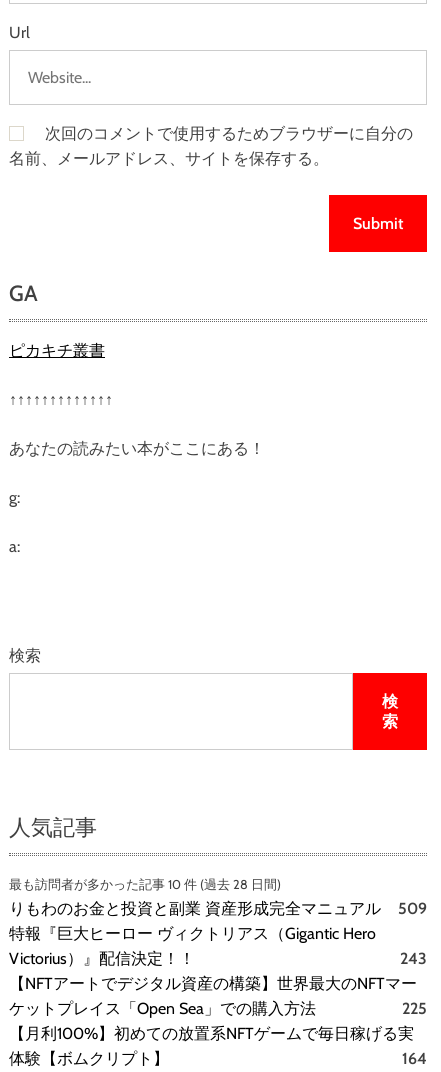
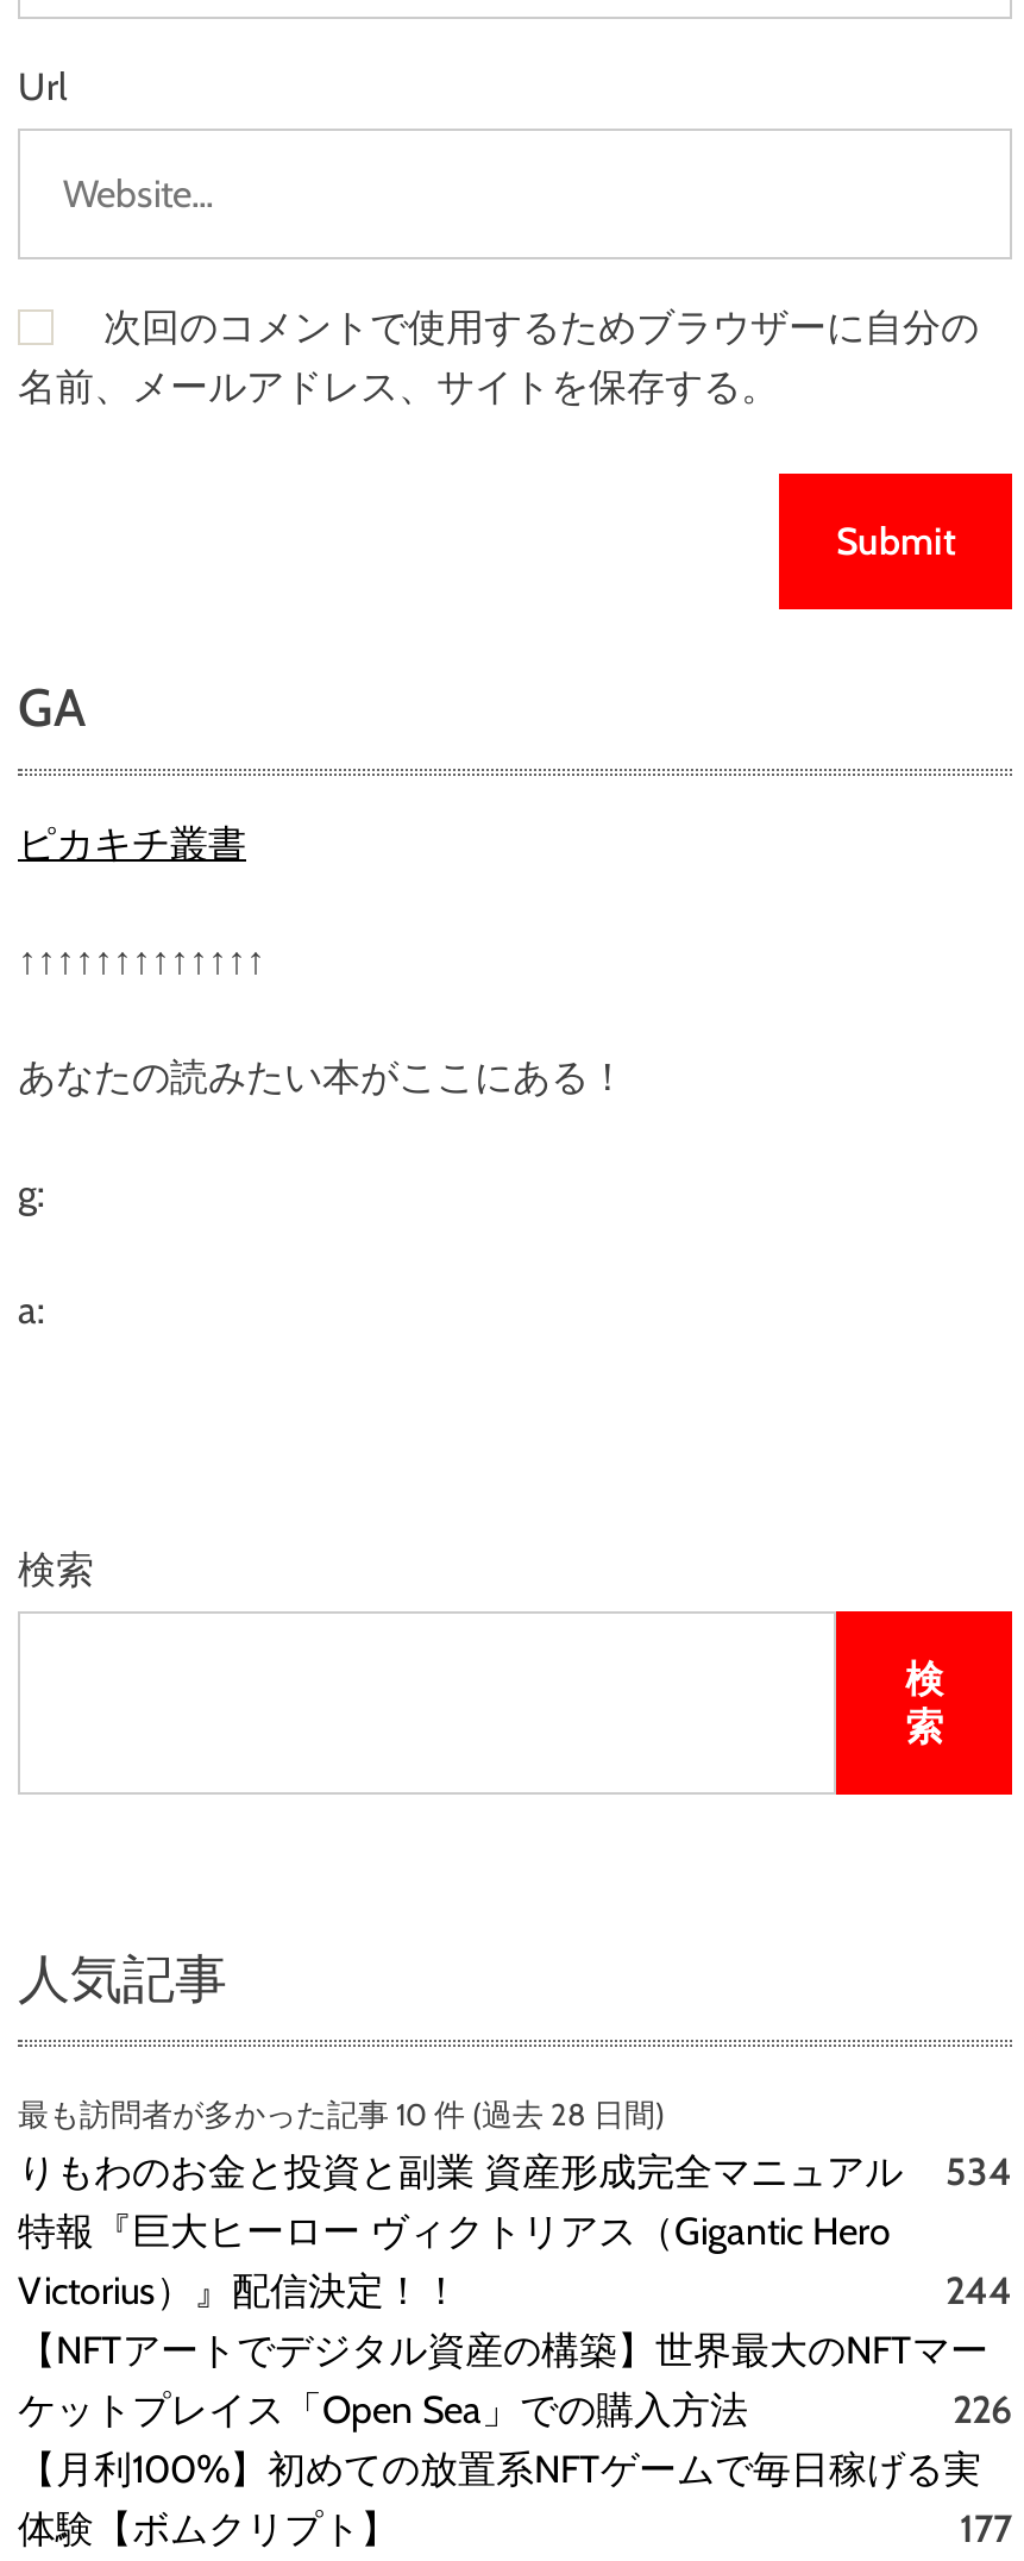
[9,899,427,918] りもわのお金と投資と副業 資産形成完全マニュアル 509 -> [18,2150,1012,2196] りもわのお金と投資と副業 資産形成完全マニュアル 534
[400,949,427,968] 243 -> [946,2269,1012,2315] 244
[402,999,427,1018] 225 -> [953,2388,1012,2434] 226
[402,1049,427,1068] 164 -> [960,2507,1012,2553] 177

